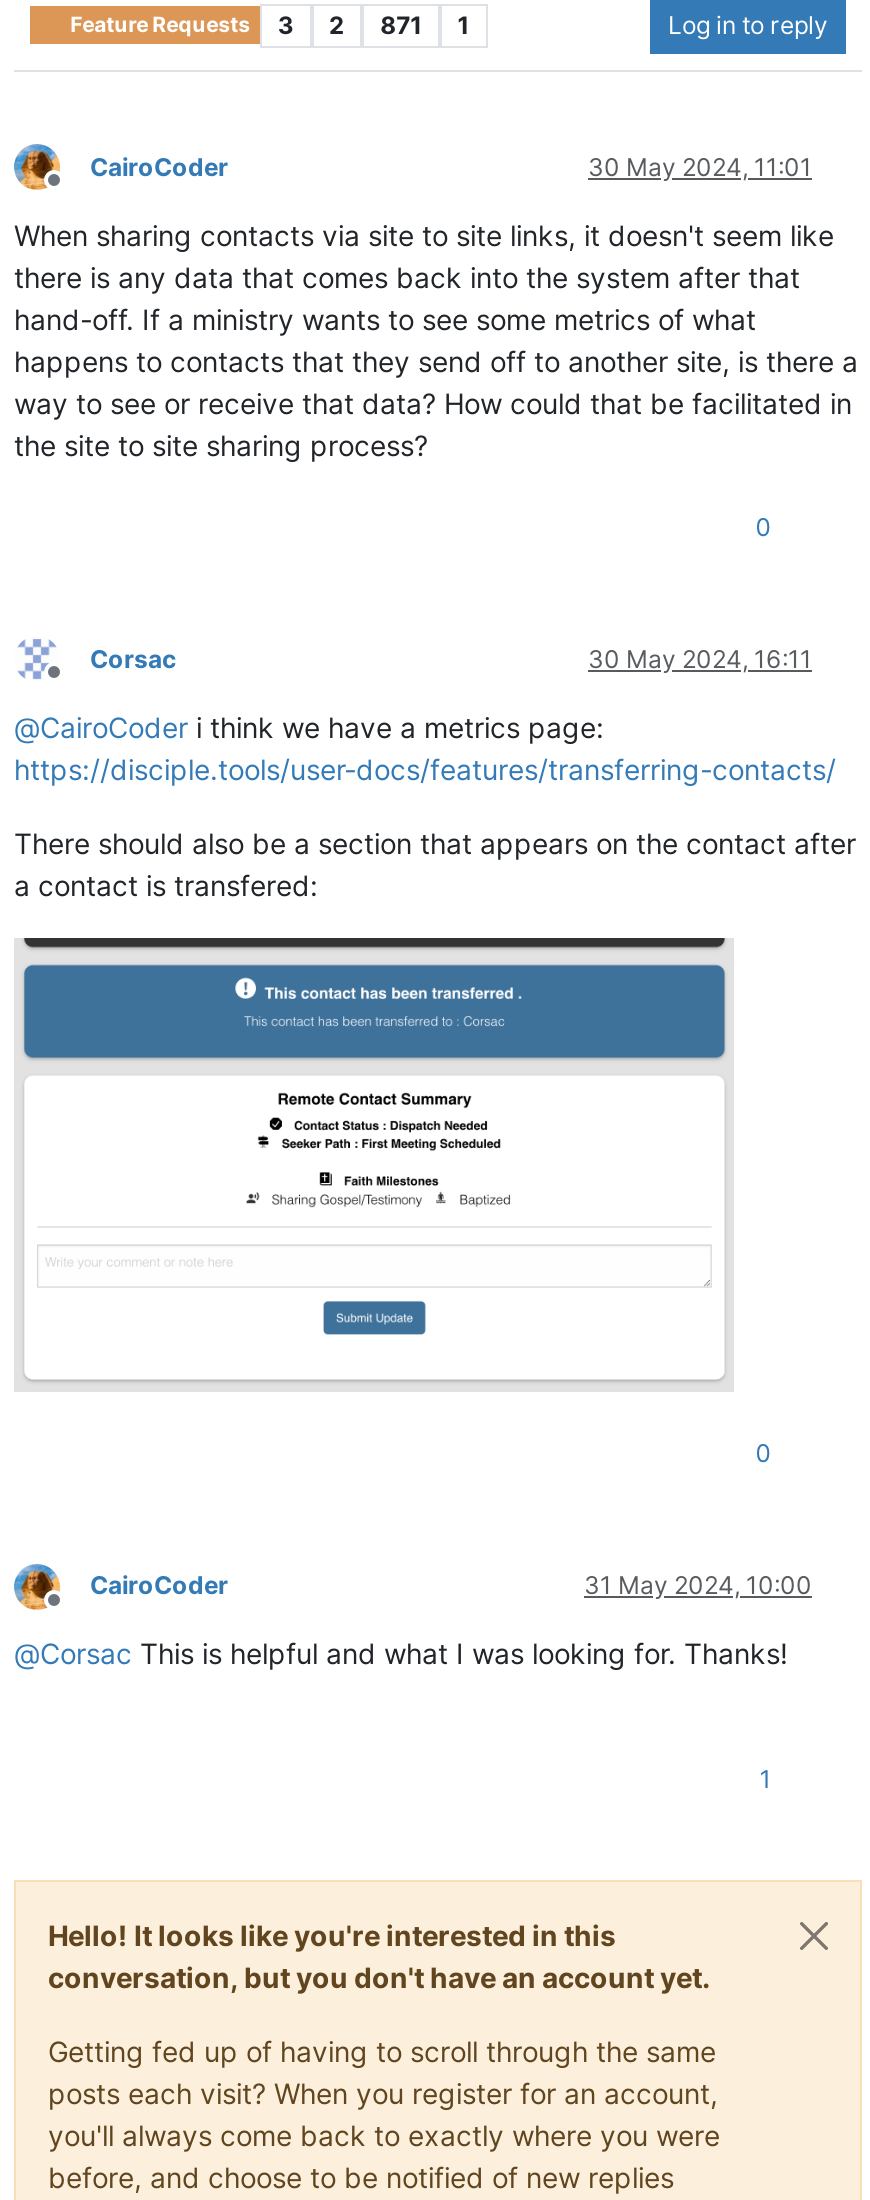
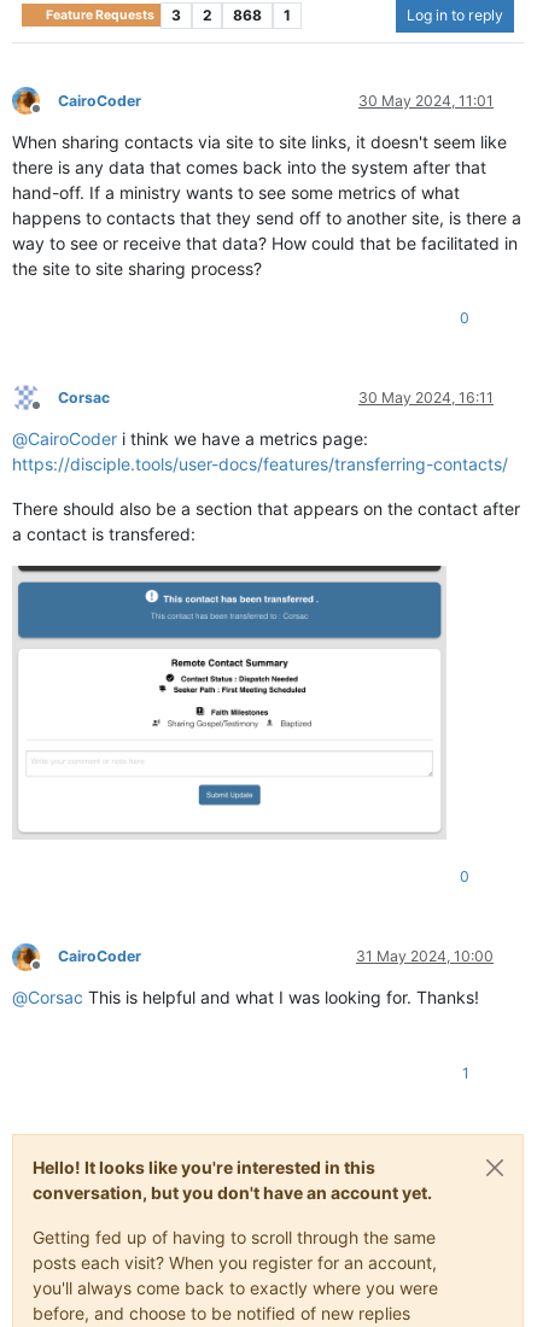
[66,10,469,40] Feature Requests 3 2 871 1 -> [44,6,290,24] Feature Requests 3 2 868 1

